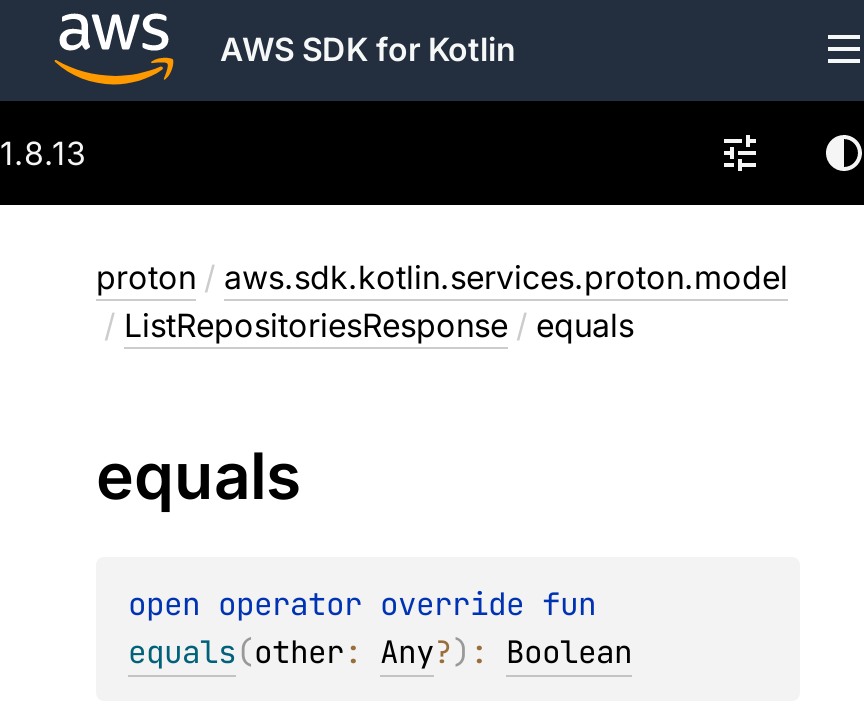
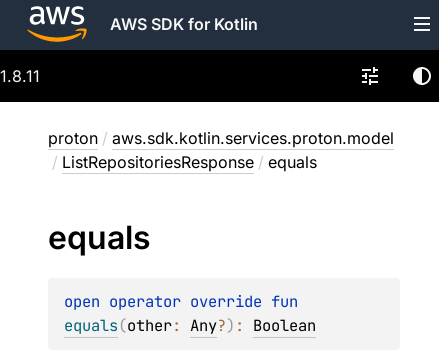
[0,133,86,173] 1.8.13 -> [0,66,40,86] 1.8.11

